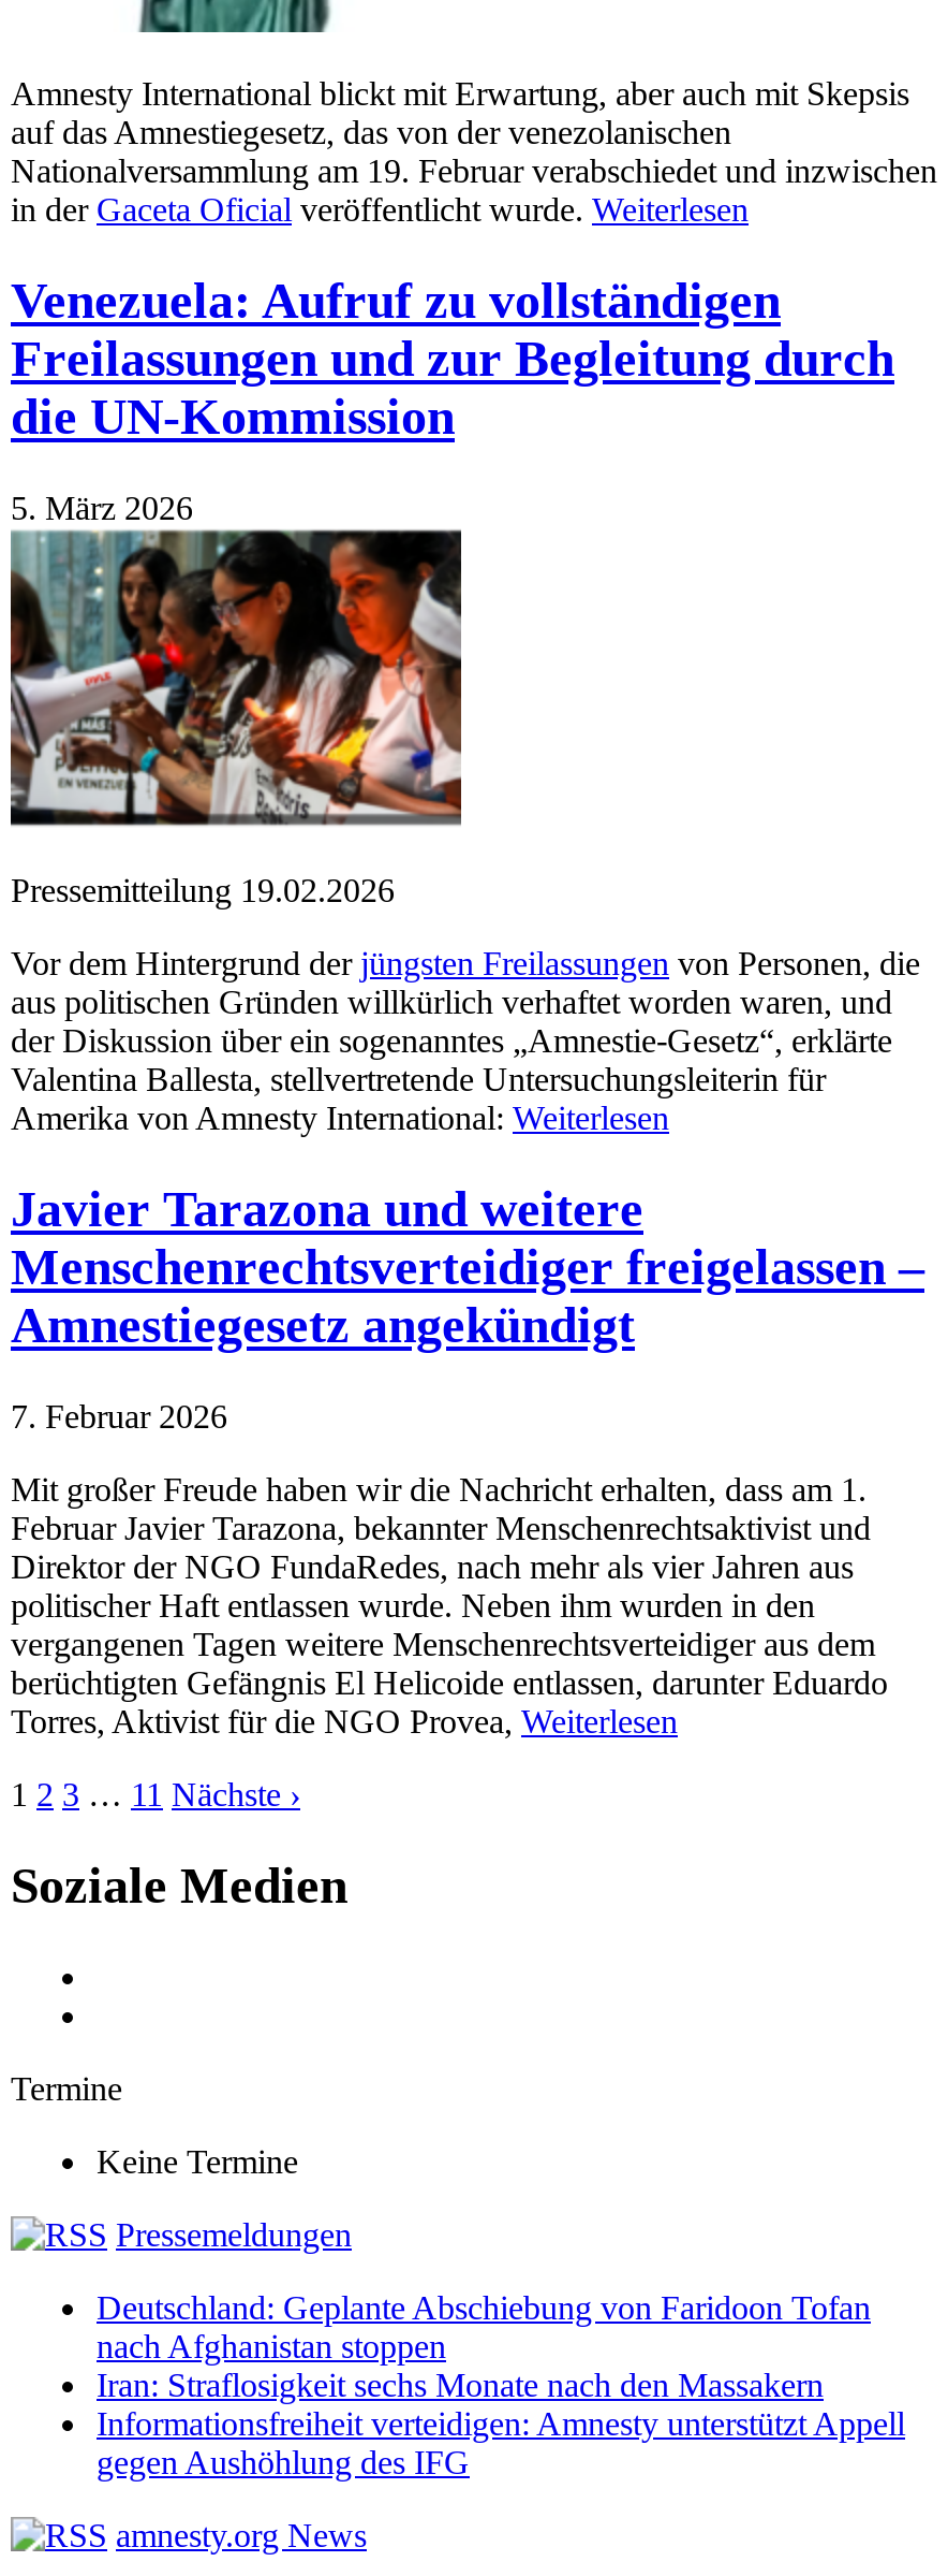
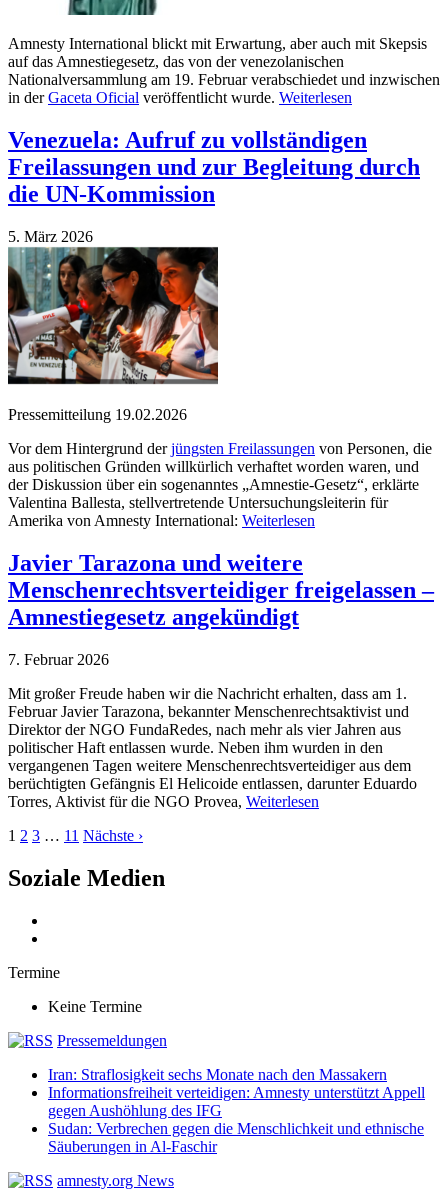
[97,2288,871,2364] Deutschland: Geplante Abschiebung von Faridoon Tofan | nach Afghanistan stoppen -> none
moved [97,2366,905,2480] -> [48,1066,425,1119]: Iran: Straflosigkeit sechs Monate nach den Massakern | Informationsfreiheit verteidigen: Amnesty unterstützt Appell | gegen Aushöhlung des IFG
none -> [48,1120,424,1155] Sudan: Verbrechen gegen die Menschlichkeit und ethnische | Säuberungen in Al-Faschir

